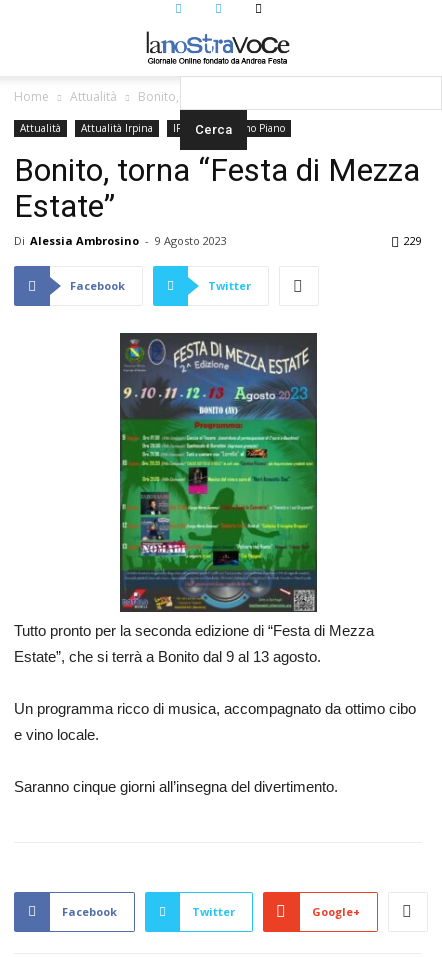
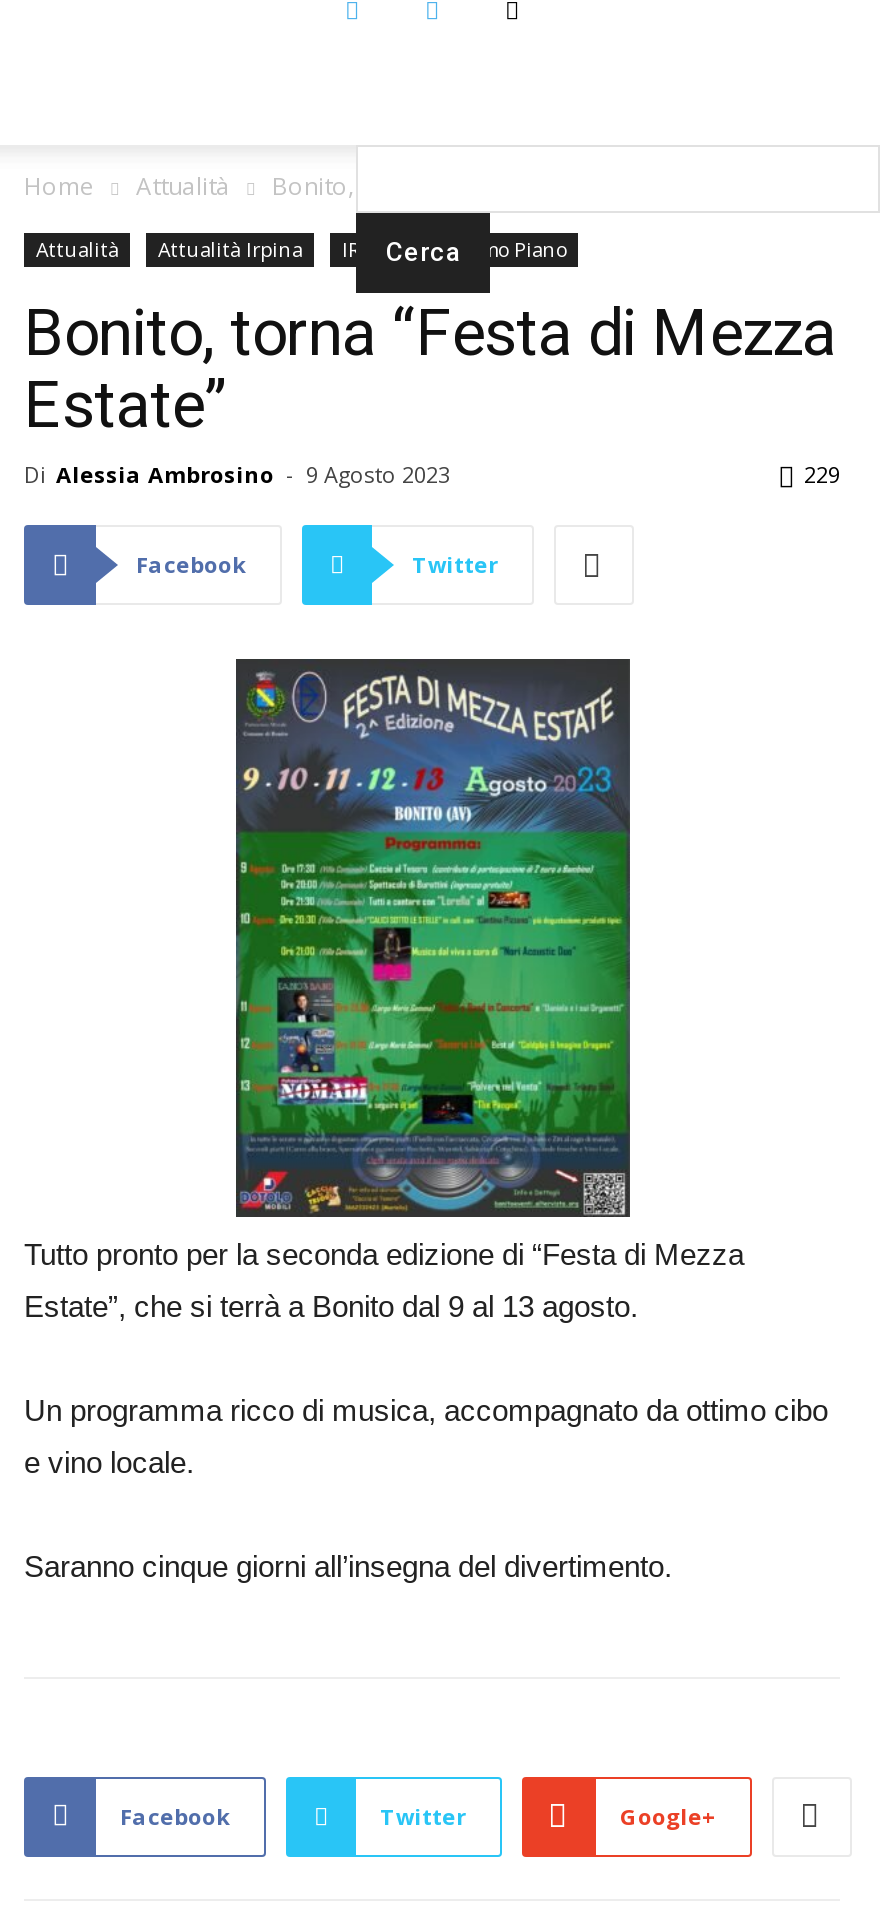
[146,31,290,65] [image] -> none

